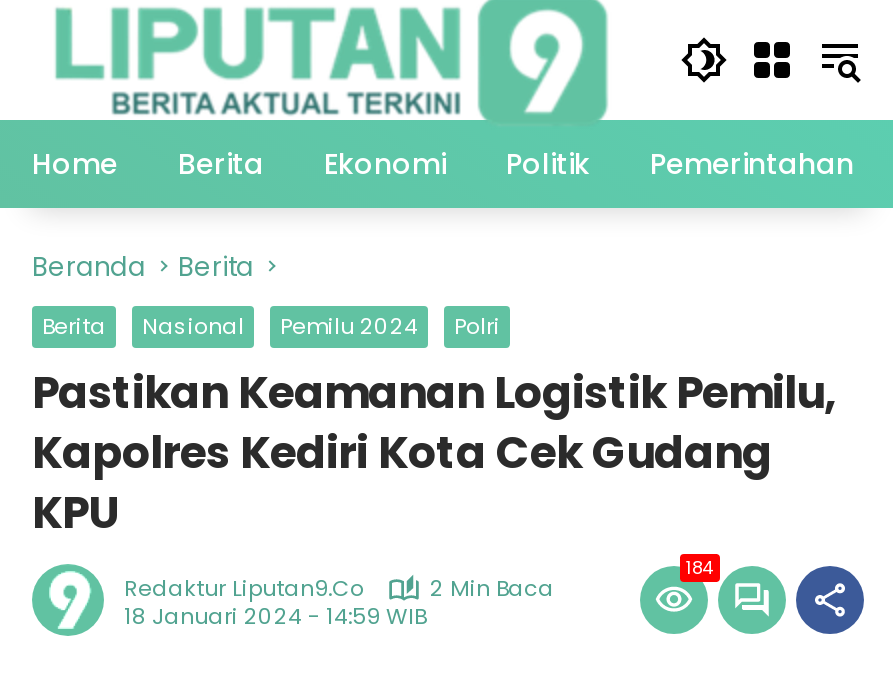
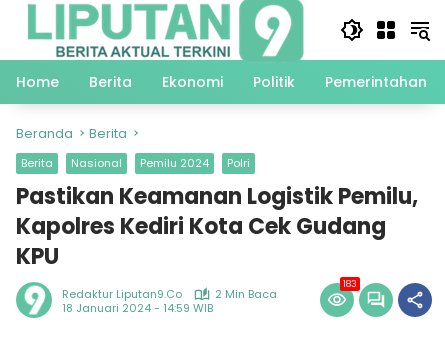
[686,556,714,580] 184 -> [343,278,357,290] 183

